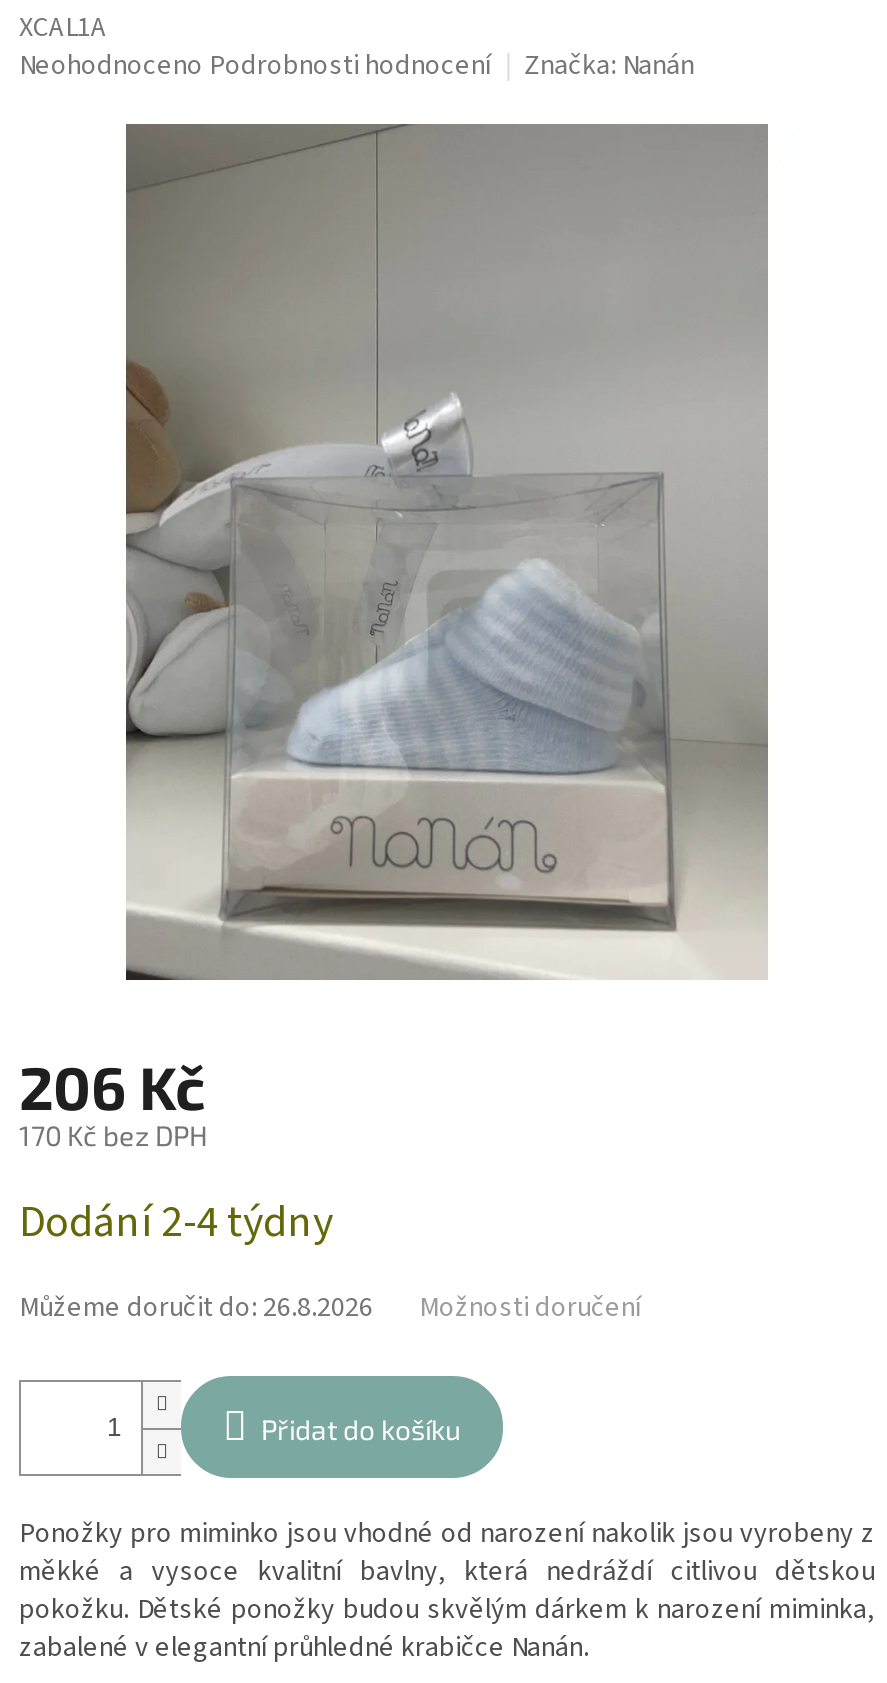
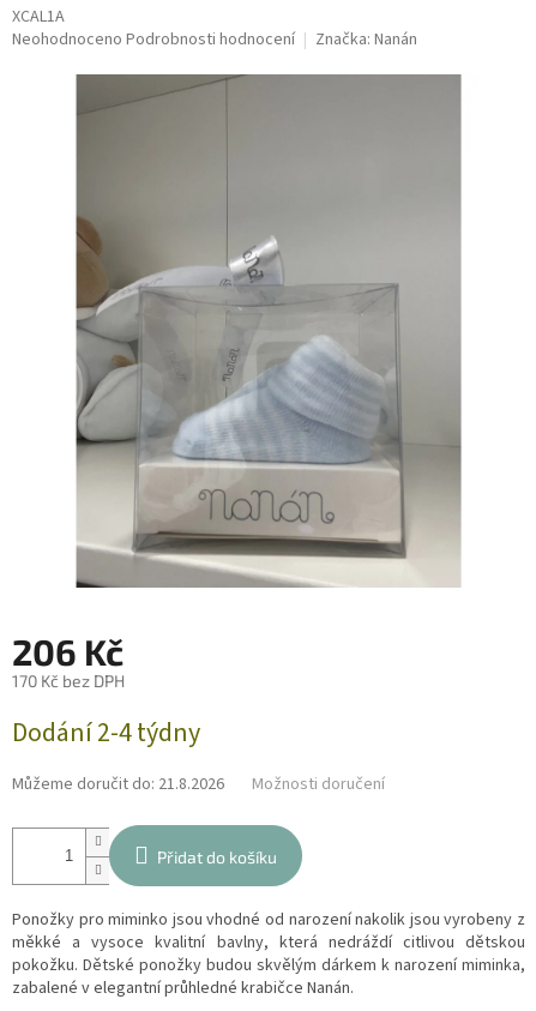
[19,1289,373,1329] Můžeme doručit do: 26.8.2026 -> [12,773,224,797] Můžeme doručit do: 21.8.2026

